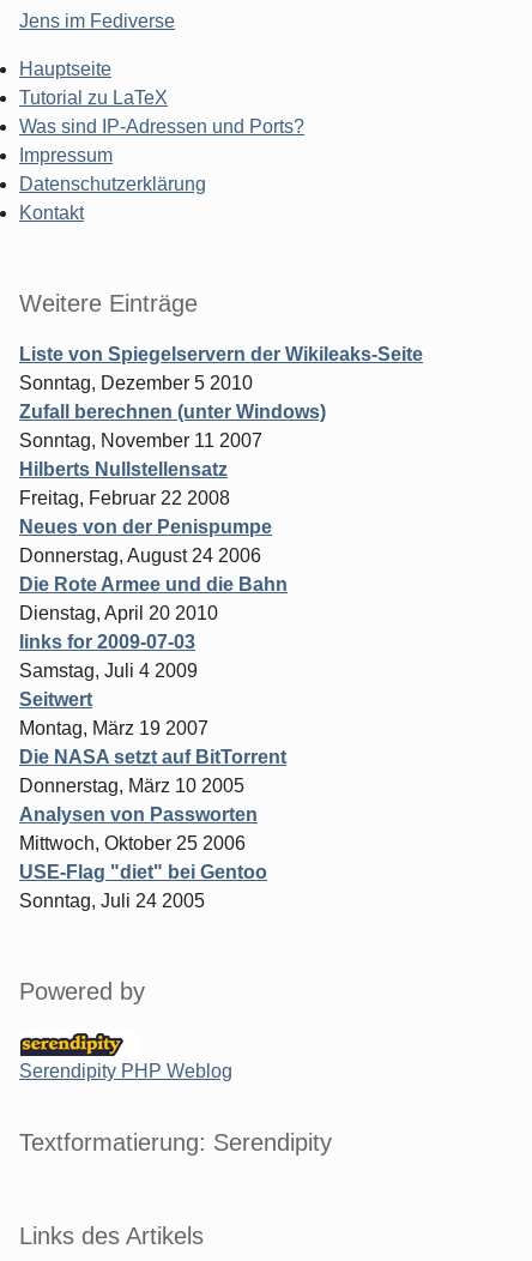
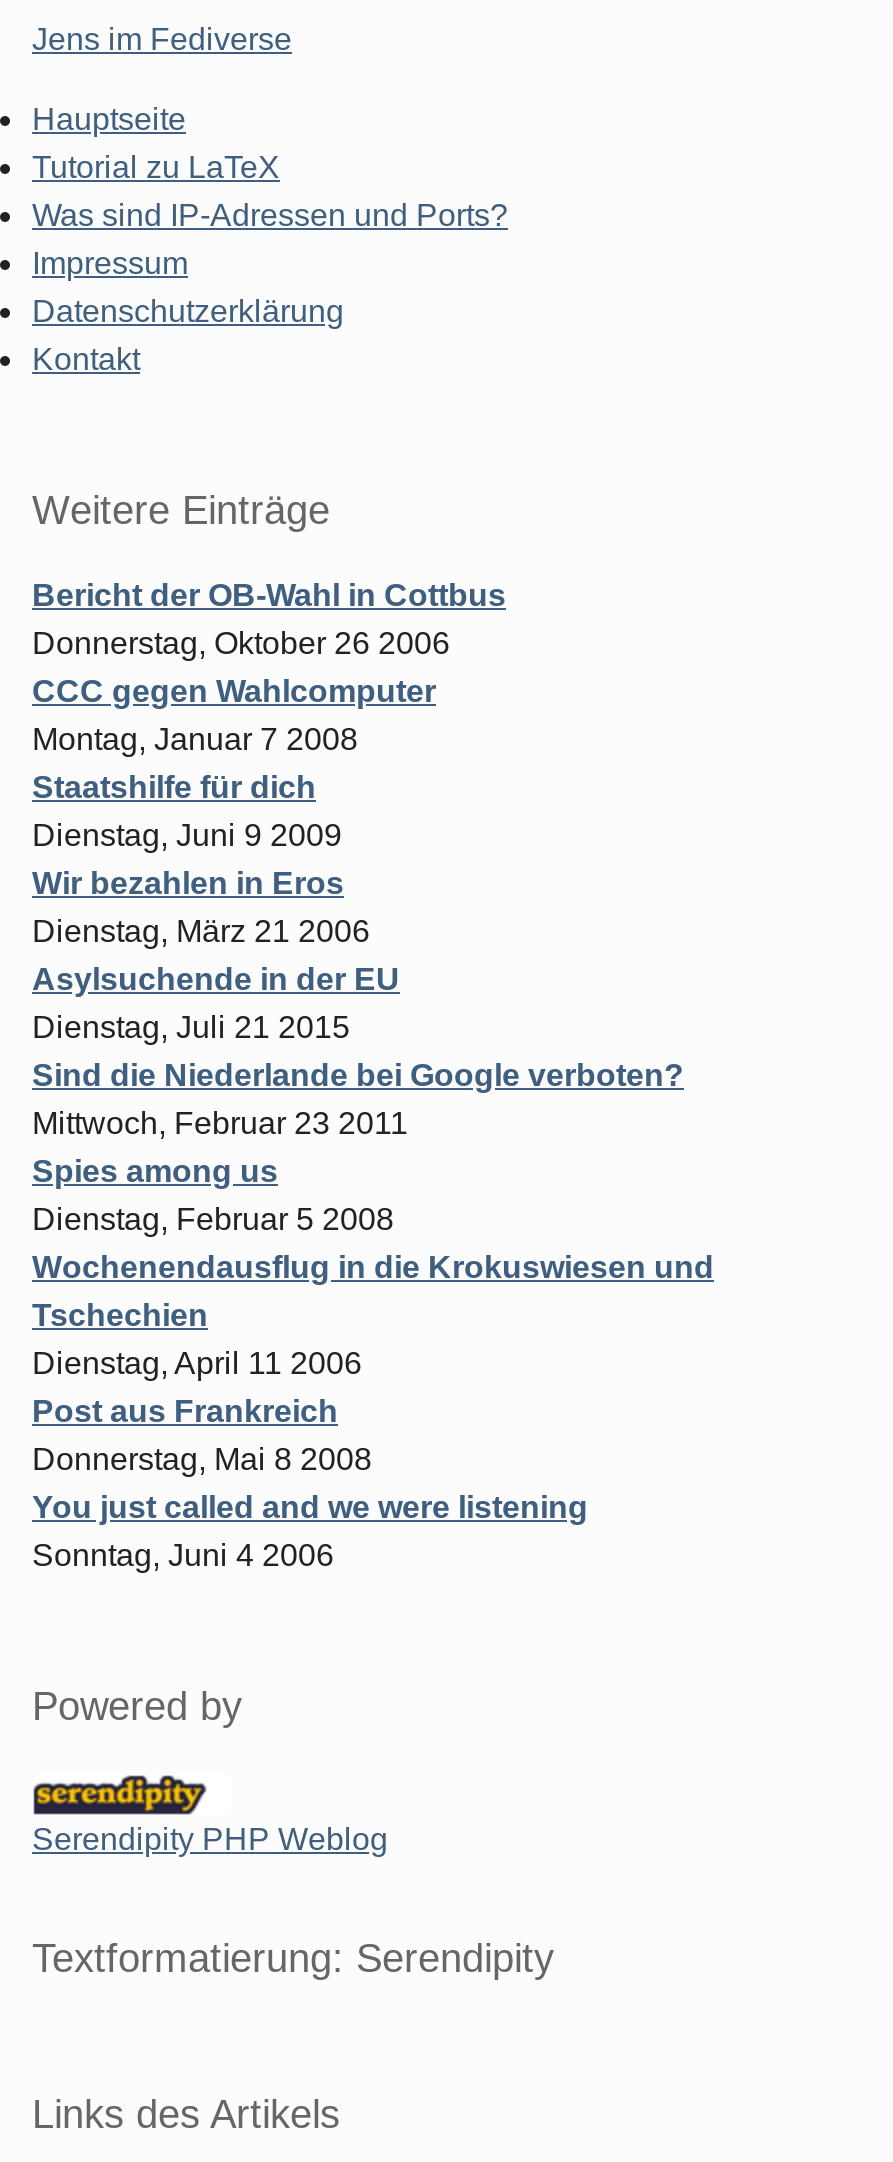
[19,344,423,911] Liste von Spiegelservern der Wikileaks-Seite | Sonntag, Dezember 5 2010 | Zufall berechnen (unter Windows) | Sonntag, November 11 2007 | Hilberts Nullstellensatz | Freitag, Februar 22 2008 | Neues von der Penispumpe | Donnerstag, August 24 2006 | Die Rote Armee und die Bahn | Dienstag, April 20 2010 | links for 2009-07-03 | Samstag, Juli 4 2009 | Seitwert | Montag, März 19 2007 | Die NASA setzt auf BitTorrent | Donnerstag, März 10 2005 | Analysen von Passworten | Mittwoch, Oktober 25 2006 | USE-Flag "diet" bei Gentoo | Sonntag, Juli 24 2005 -> [32,579,714,1573] Bericht der OB-Wahl in Cottbus | Donnerstag, Oktober 26 2006 | CCC gegen Wahlcomputer | Montag, Januar 7 2008 | Staatshilfe für dich | Dienstag, Juni 9 2009 | Wir bezahlen in Eros | Dienstag, März 21 2006 | Asylsuchende in der EU | Dienstag, Juli 21 2015 | Sind die Niederlande bei Google verboten? | Mittwoch, Februar 23 2011 | Spies among us | Dienstag, Februar 5 2008 | Wochenendausflug in die Krokuswiesen und | Tschechien | Dienstag, April 11 2006 | Post aus Frankreich | Donnerstag, Mai 8 2008 | You just called and we were listening | Sonntag, Juni 4 2006

